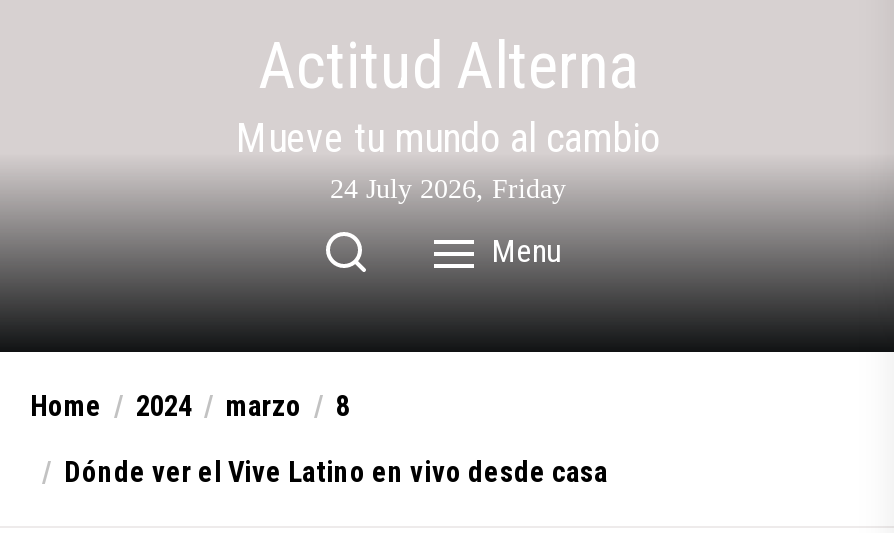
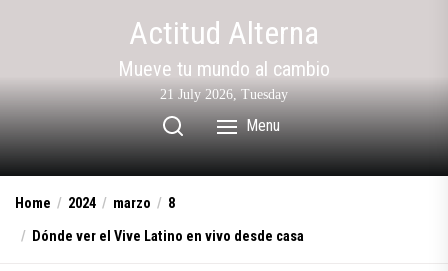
[330,174,566,204] 24 July 2026, Friday -> [160,87,288,102] 21 July 2026, Tuesday

